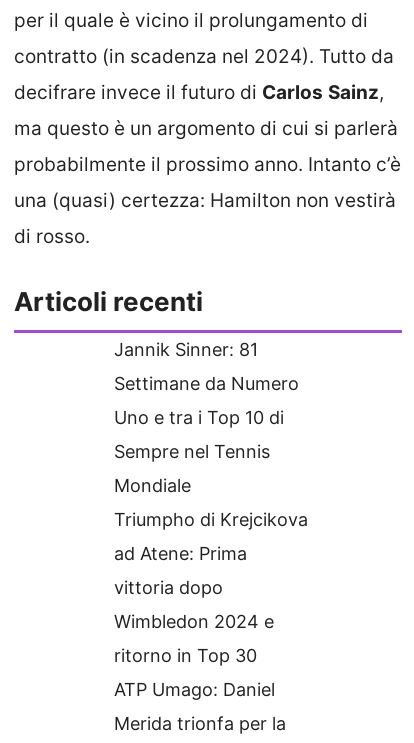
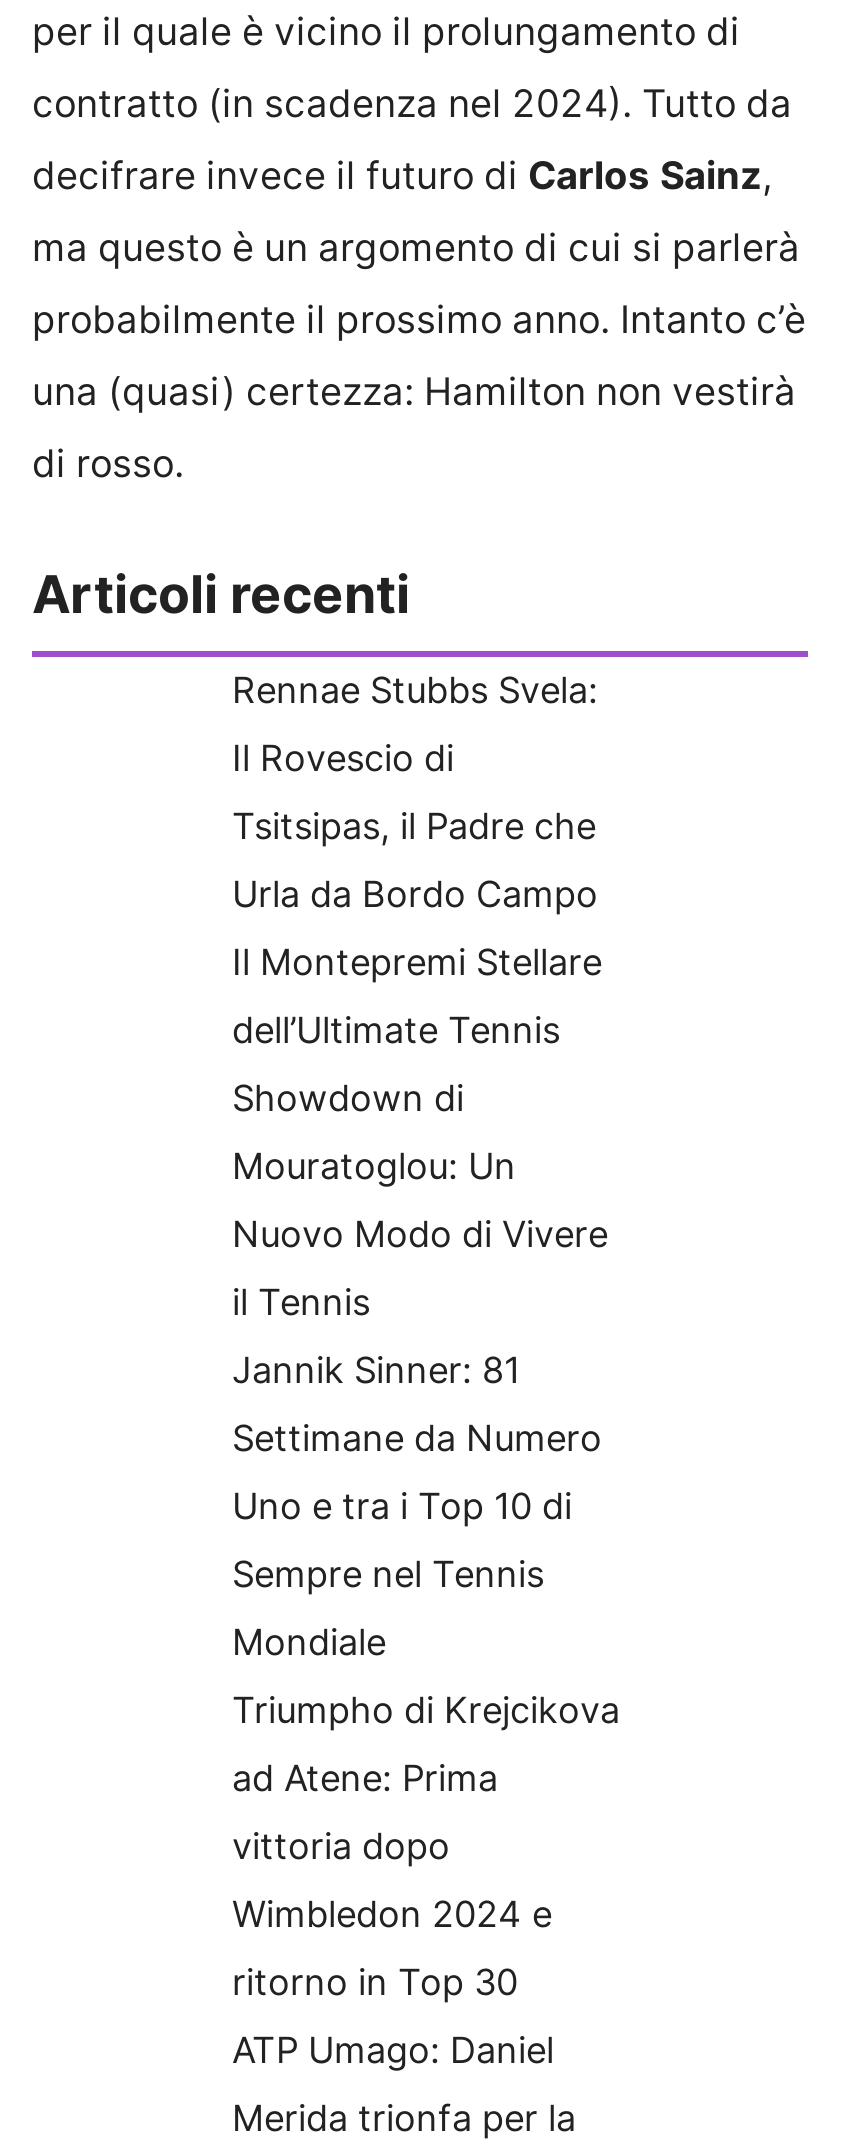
none -> [232,669,608,1323] Rennae Stubbs Svela: | Il Rovescio di | Tsitsipas, il Padre che | Urla da Bordo Campo | Il Montepremi Stellare | dell’Ultimate Tennis | Showdown di | Mouratoglou: Un | Nuovo Modo di Vivere | il Tennis

